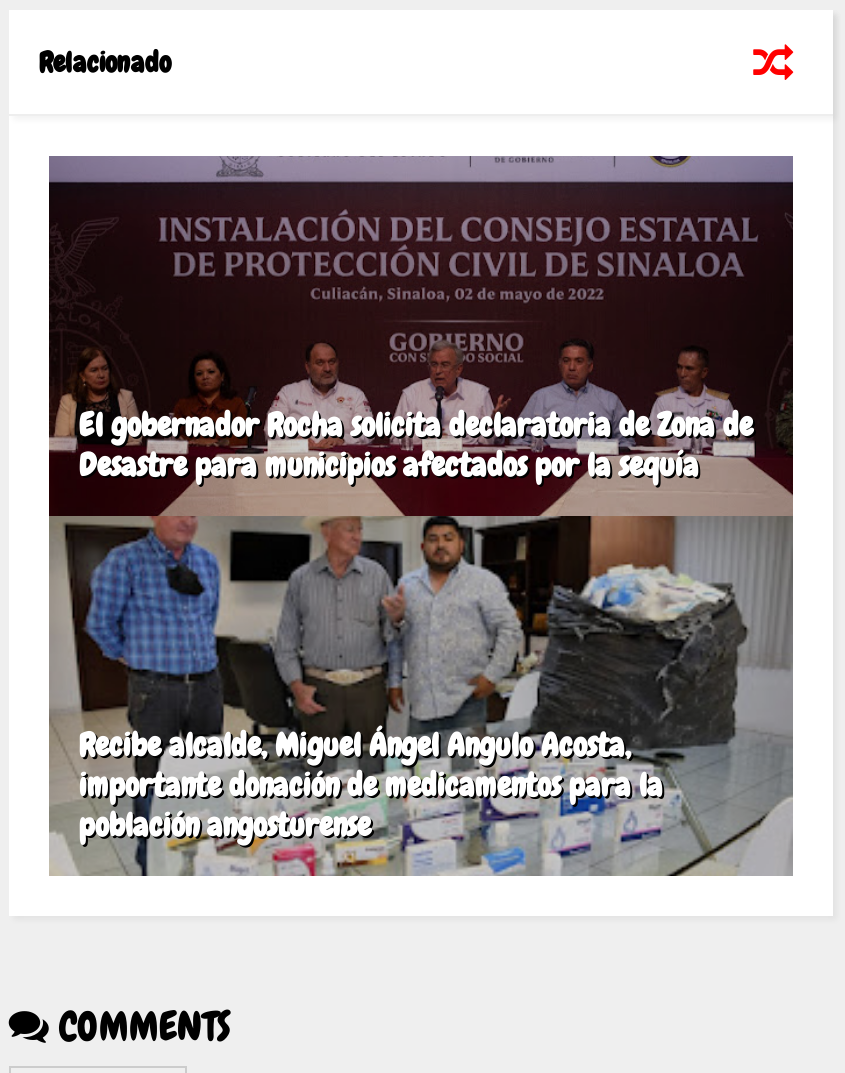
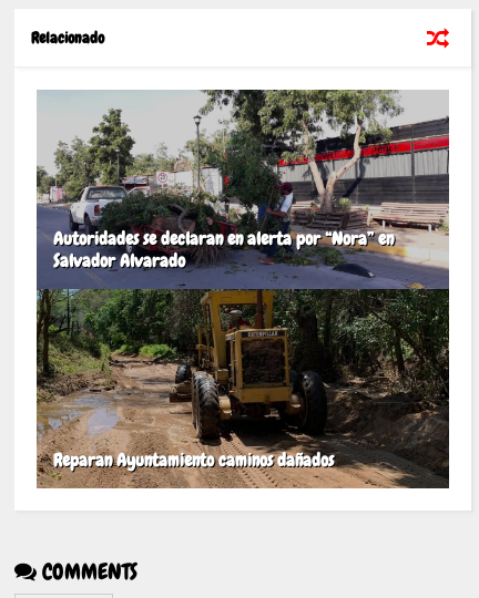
[47,154,795,878] [image] | El gobernador Rocha solicita declaratoria de Zona de | Desastre para municipios afectados por la sequía -> [35,89,450,489] [image] | Autoridades se declaran en alerta por “Nora” en | Salvador Alvarado
[79,725,663,847] Recibe alcalde, Miguel Ángel Angulo Acosta, | importante donación de medicamentos para la | población angosturense -> [53,449,334,472] Reparan Ayuntamiento caminos dañados

